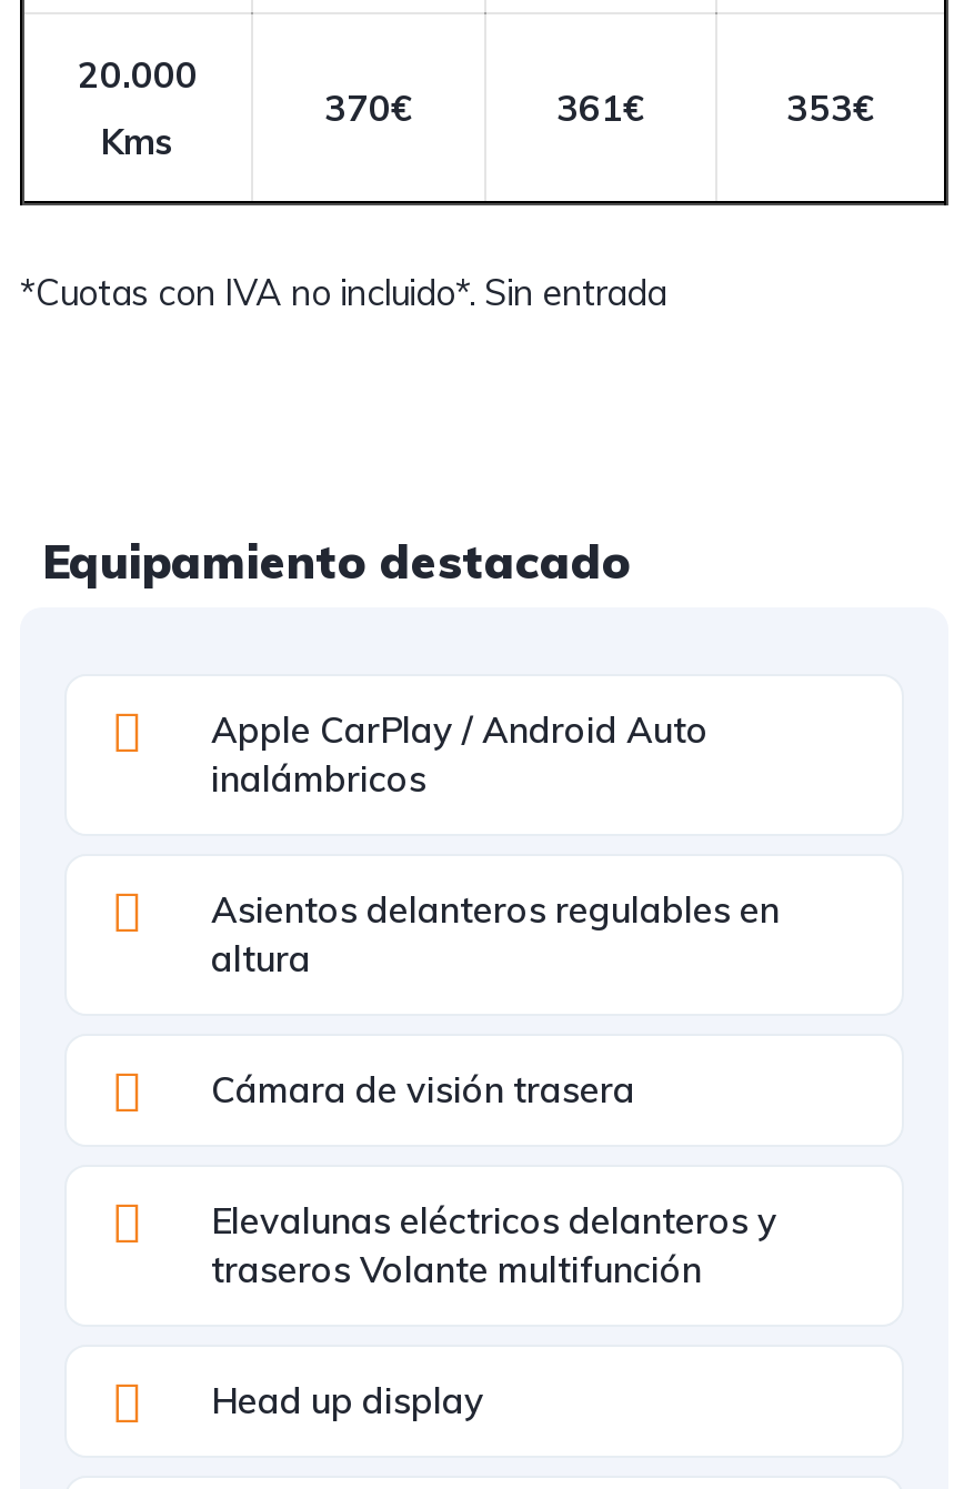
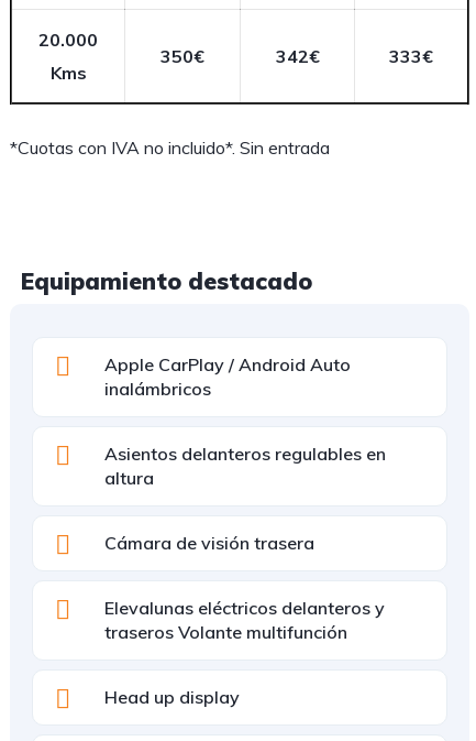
[324,85,413,130] 370€ -> [160,45,204,67] 350€
[556,85,645,130] 361€ -> [275,45,319,67] 342€
[786,85,875,130] 353€ -> [389,45,433,67] 333€

